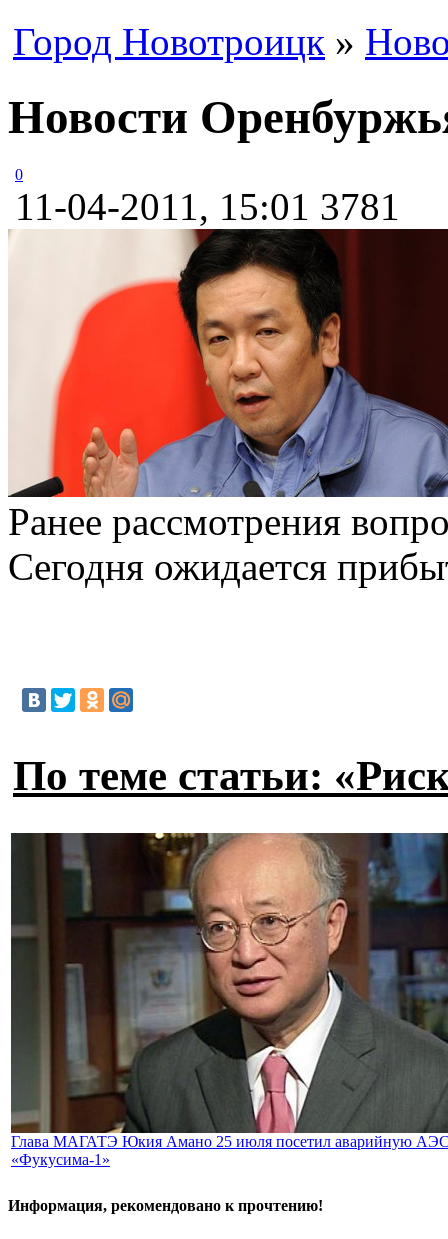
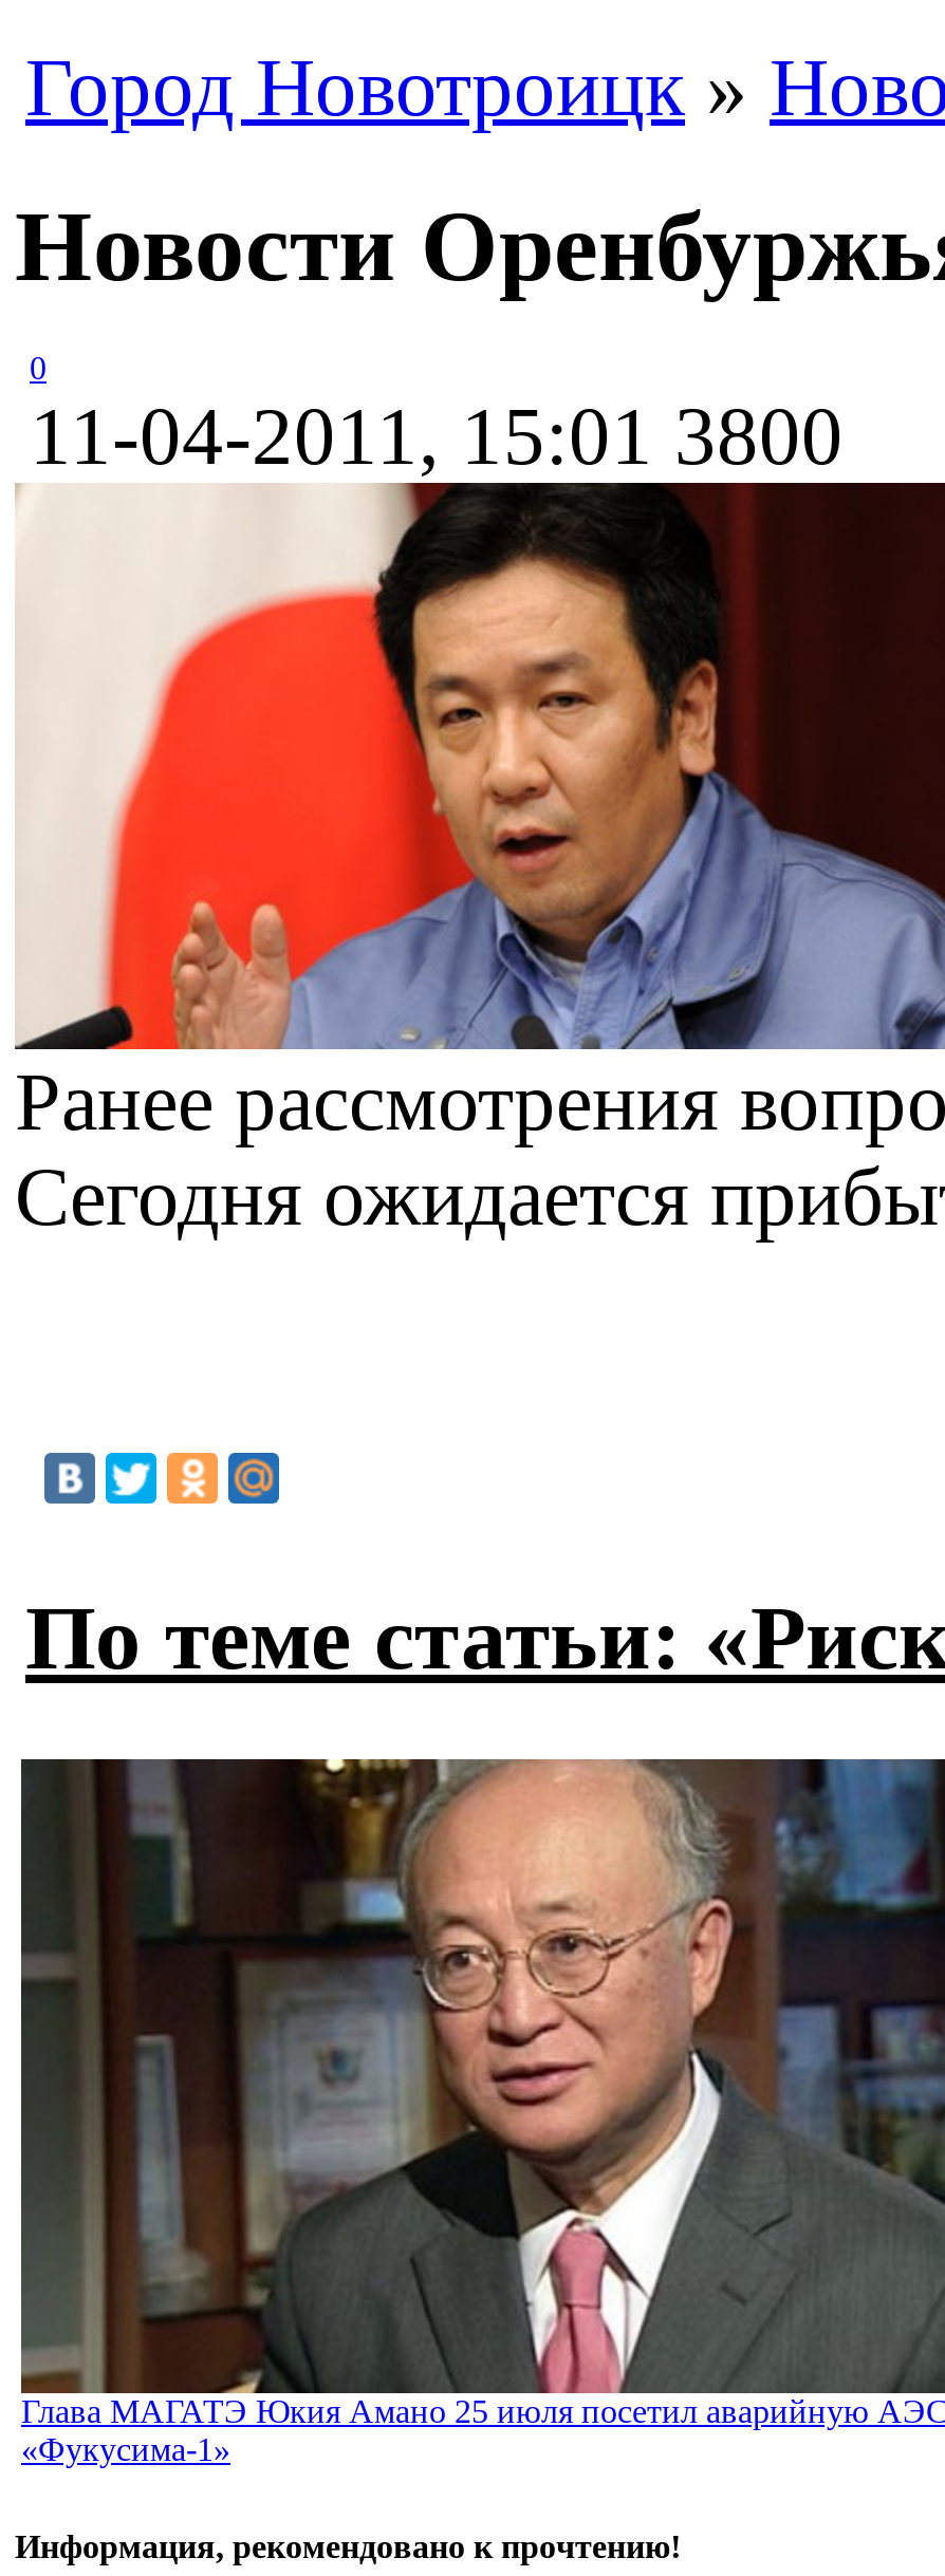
[15,185,400,228] 11-04-2011, 15:01 3781 -> [30,390,844,481] 11-04-2011, 15:01 3800

